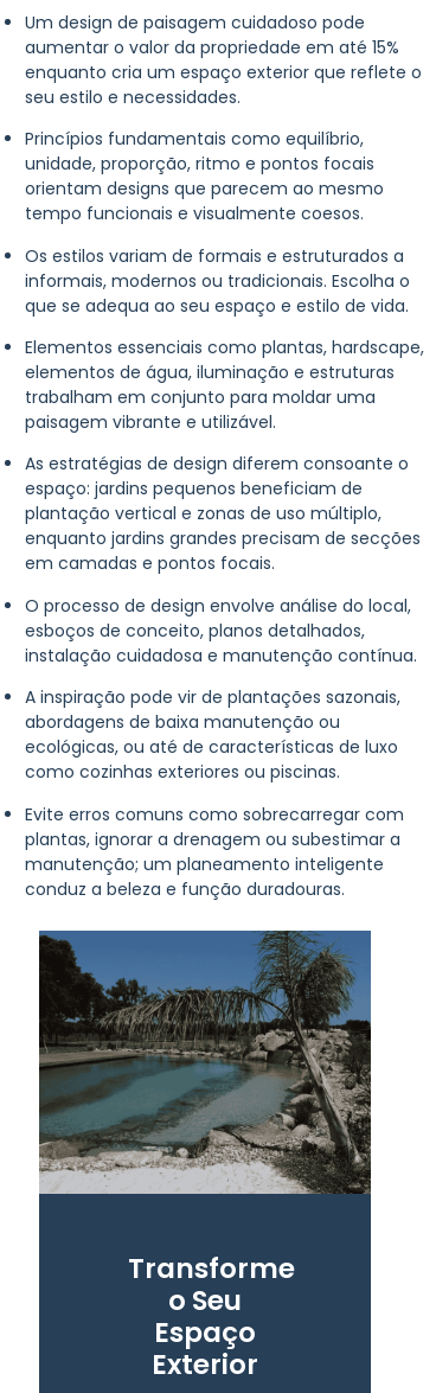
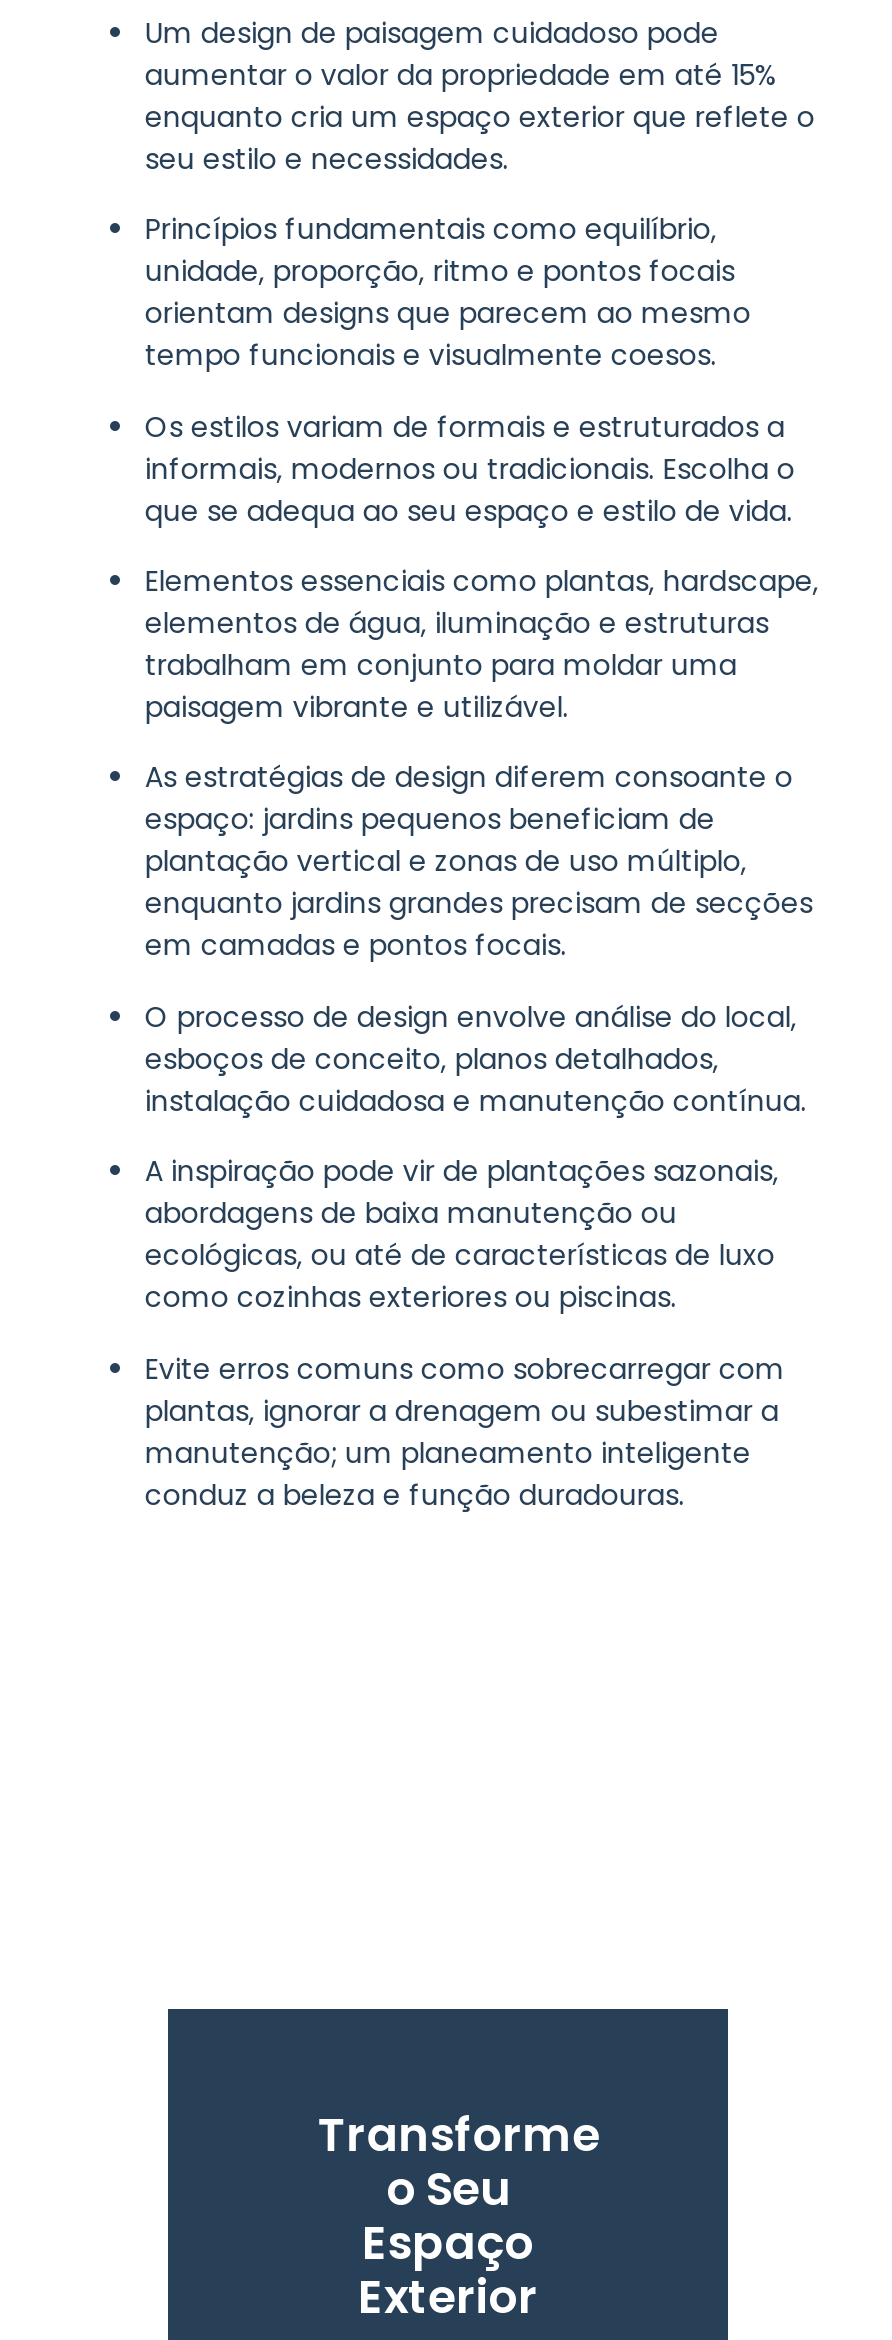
[38,929,372,1195] [image] -> none

